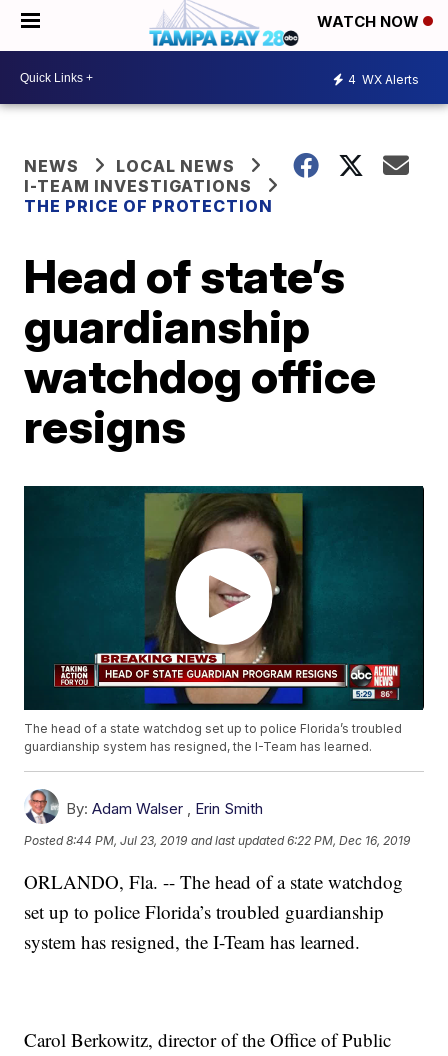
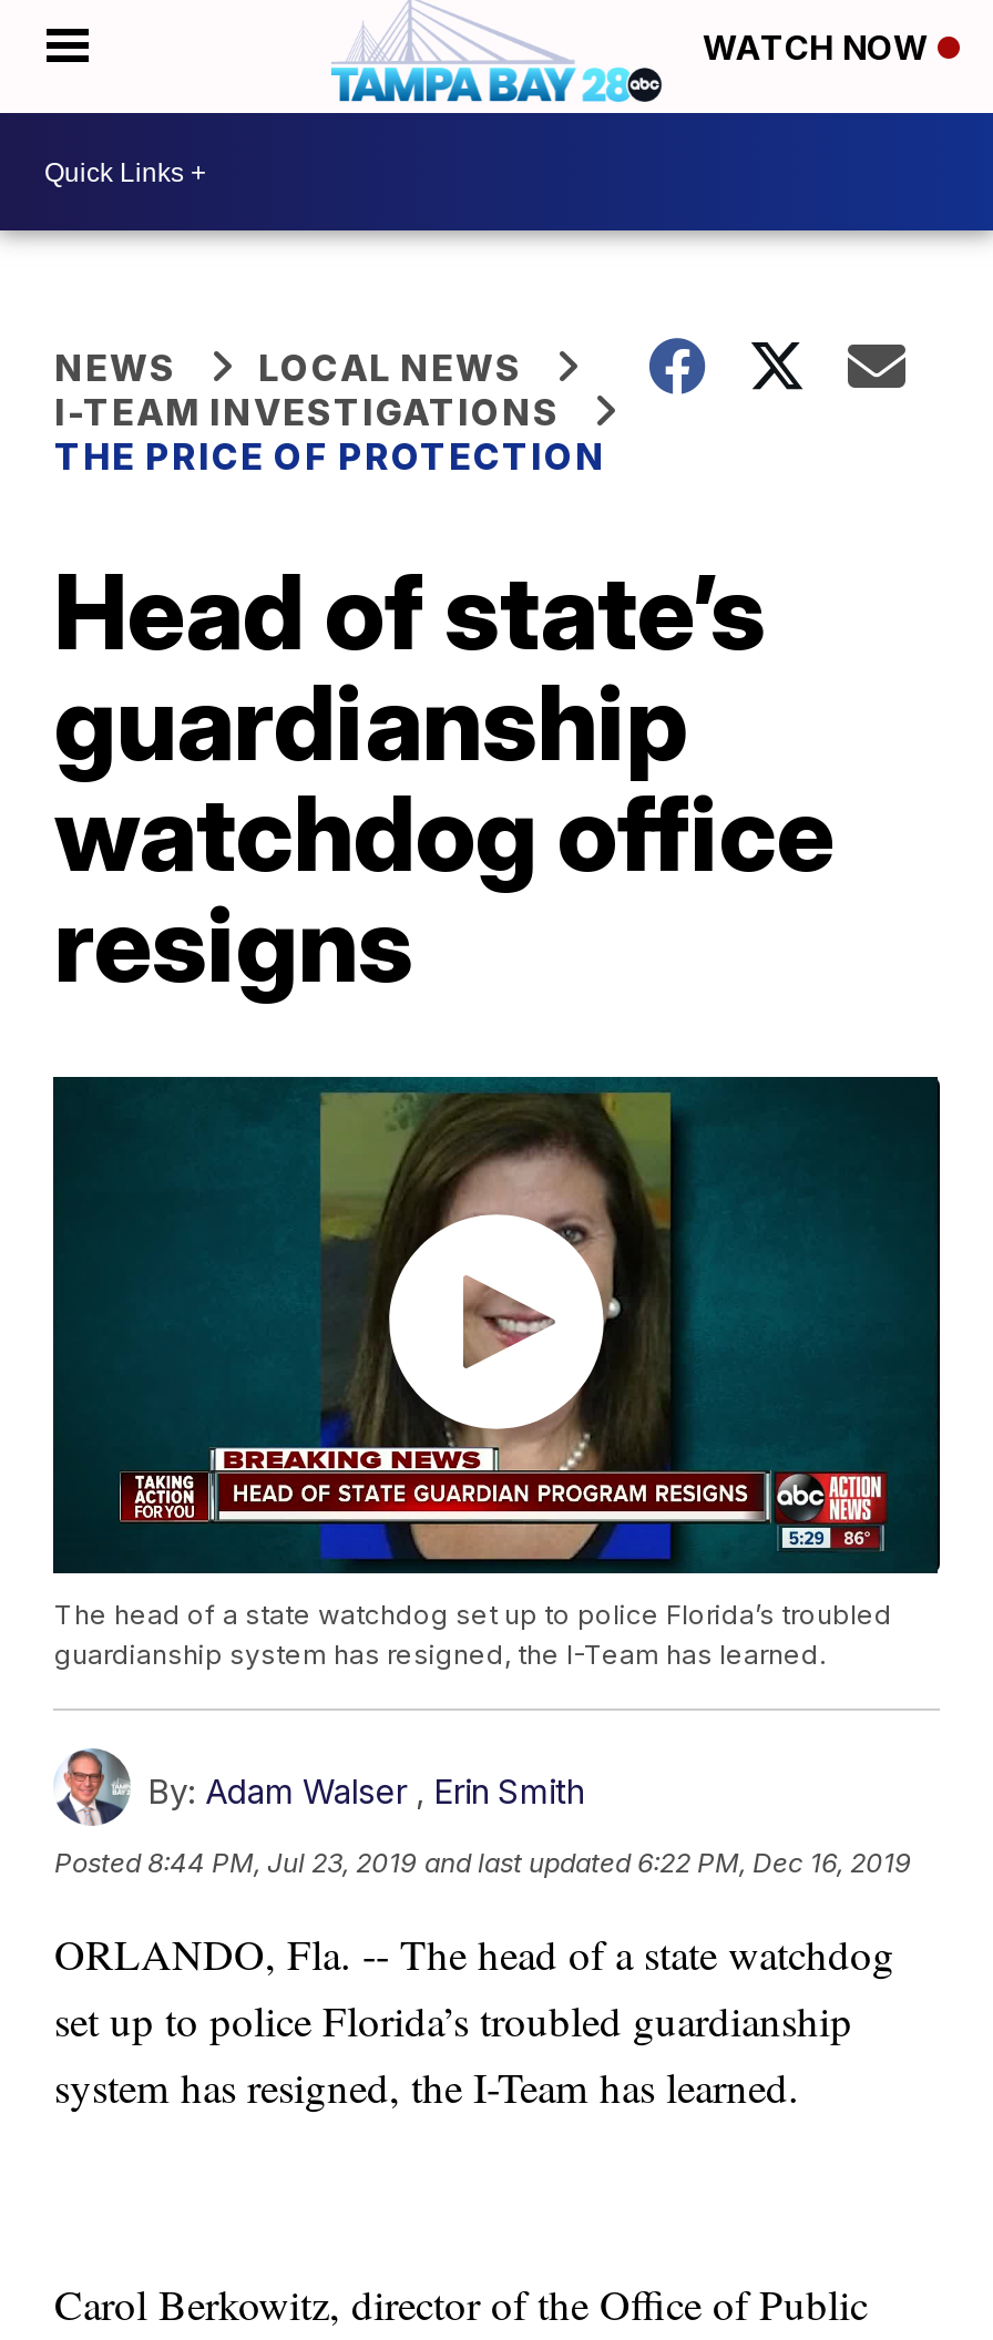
[348,71,419,86] 4 WX Alerts -> none

